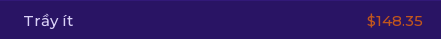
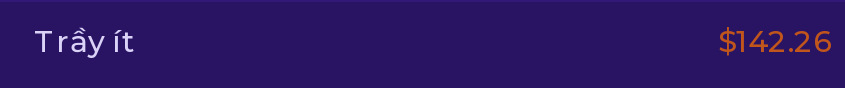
[367,11,423,30] $148.35 -> [718,22,834,60] $142.26

